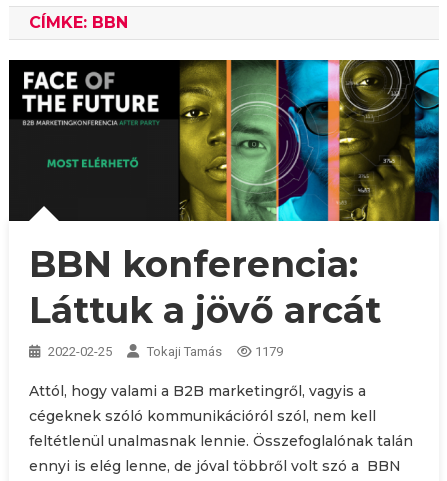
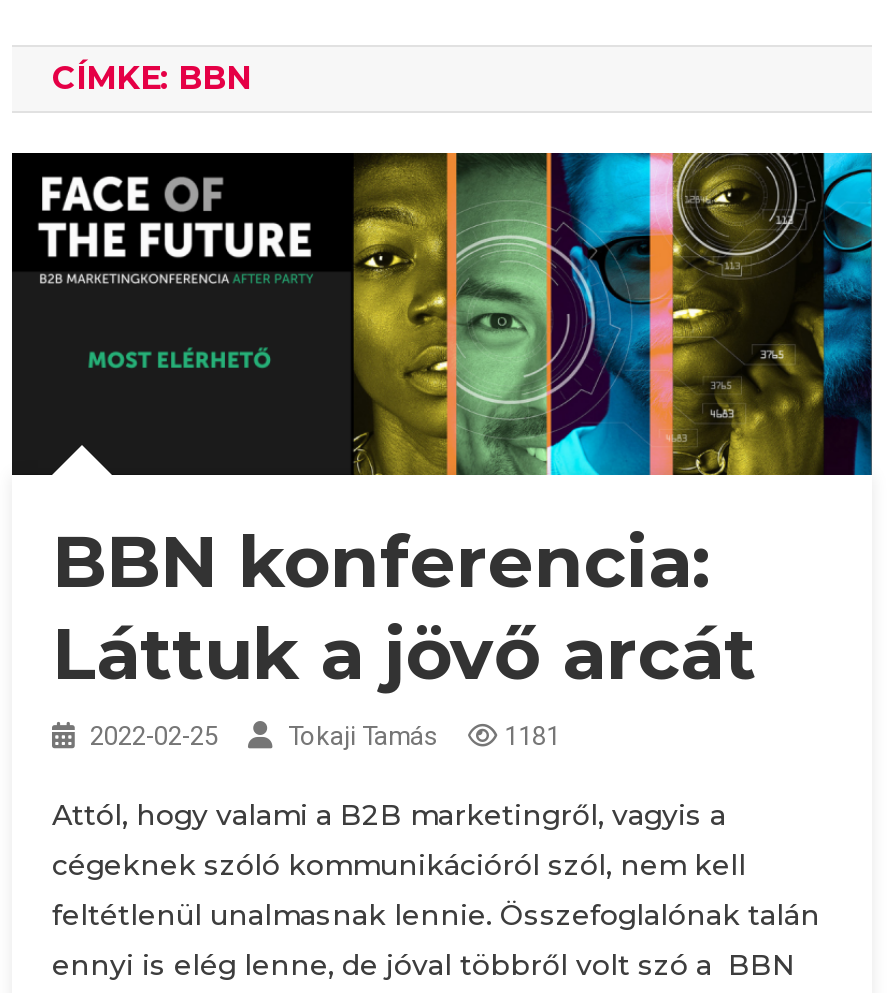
[255,344,283,359] 1179 -> [504,722,560,752] 1181

